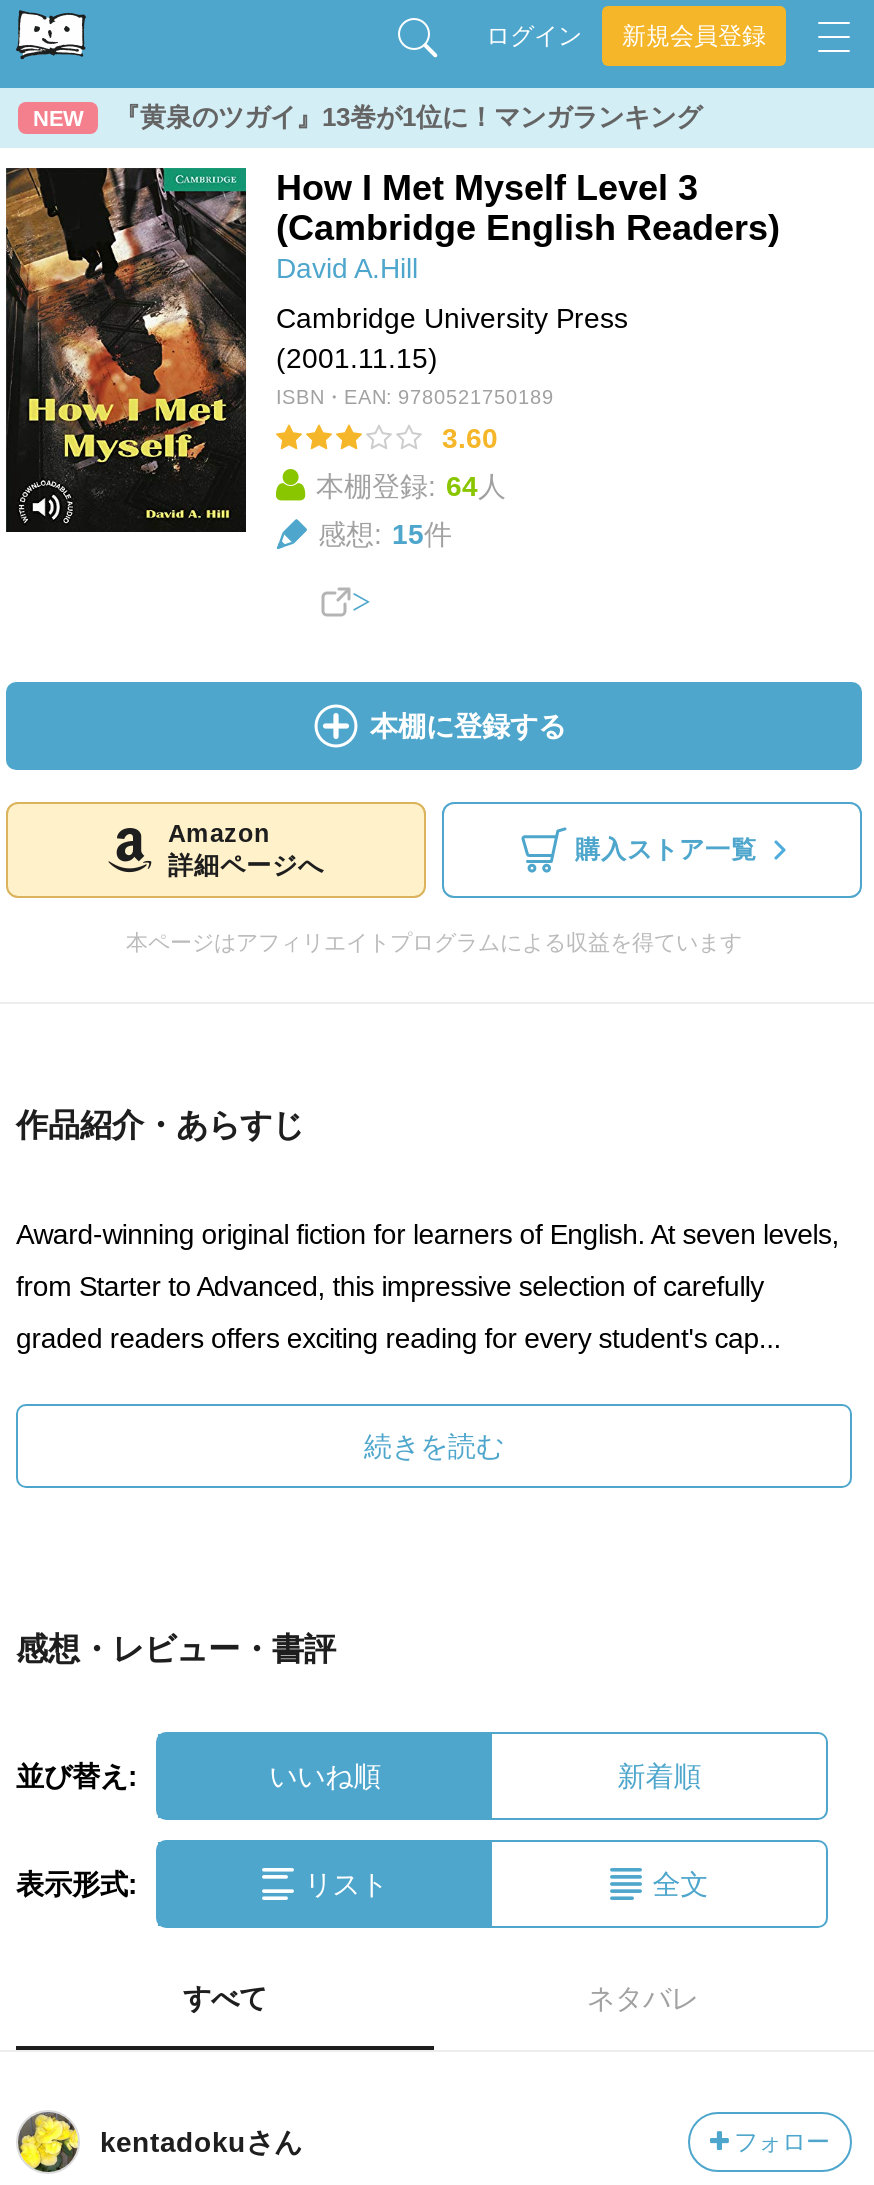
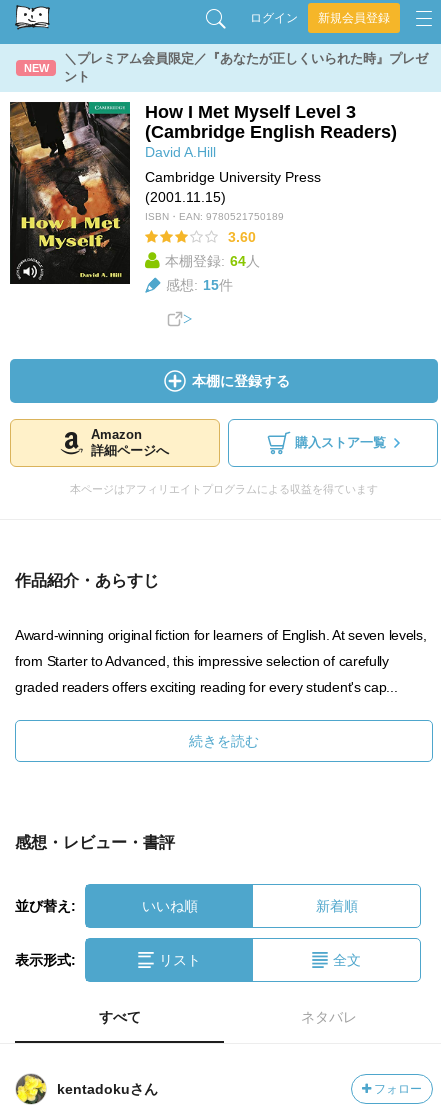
[114,102,702,132] 『黄泉のツガイ』13巻が1位に！マンガランキング -> [64,51,428,84] ＼プレミアム会員限定／『あなたが正しくいられた時』プレゼ | ント

